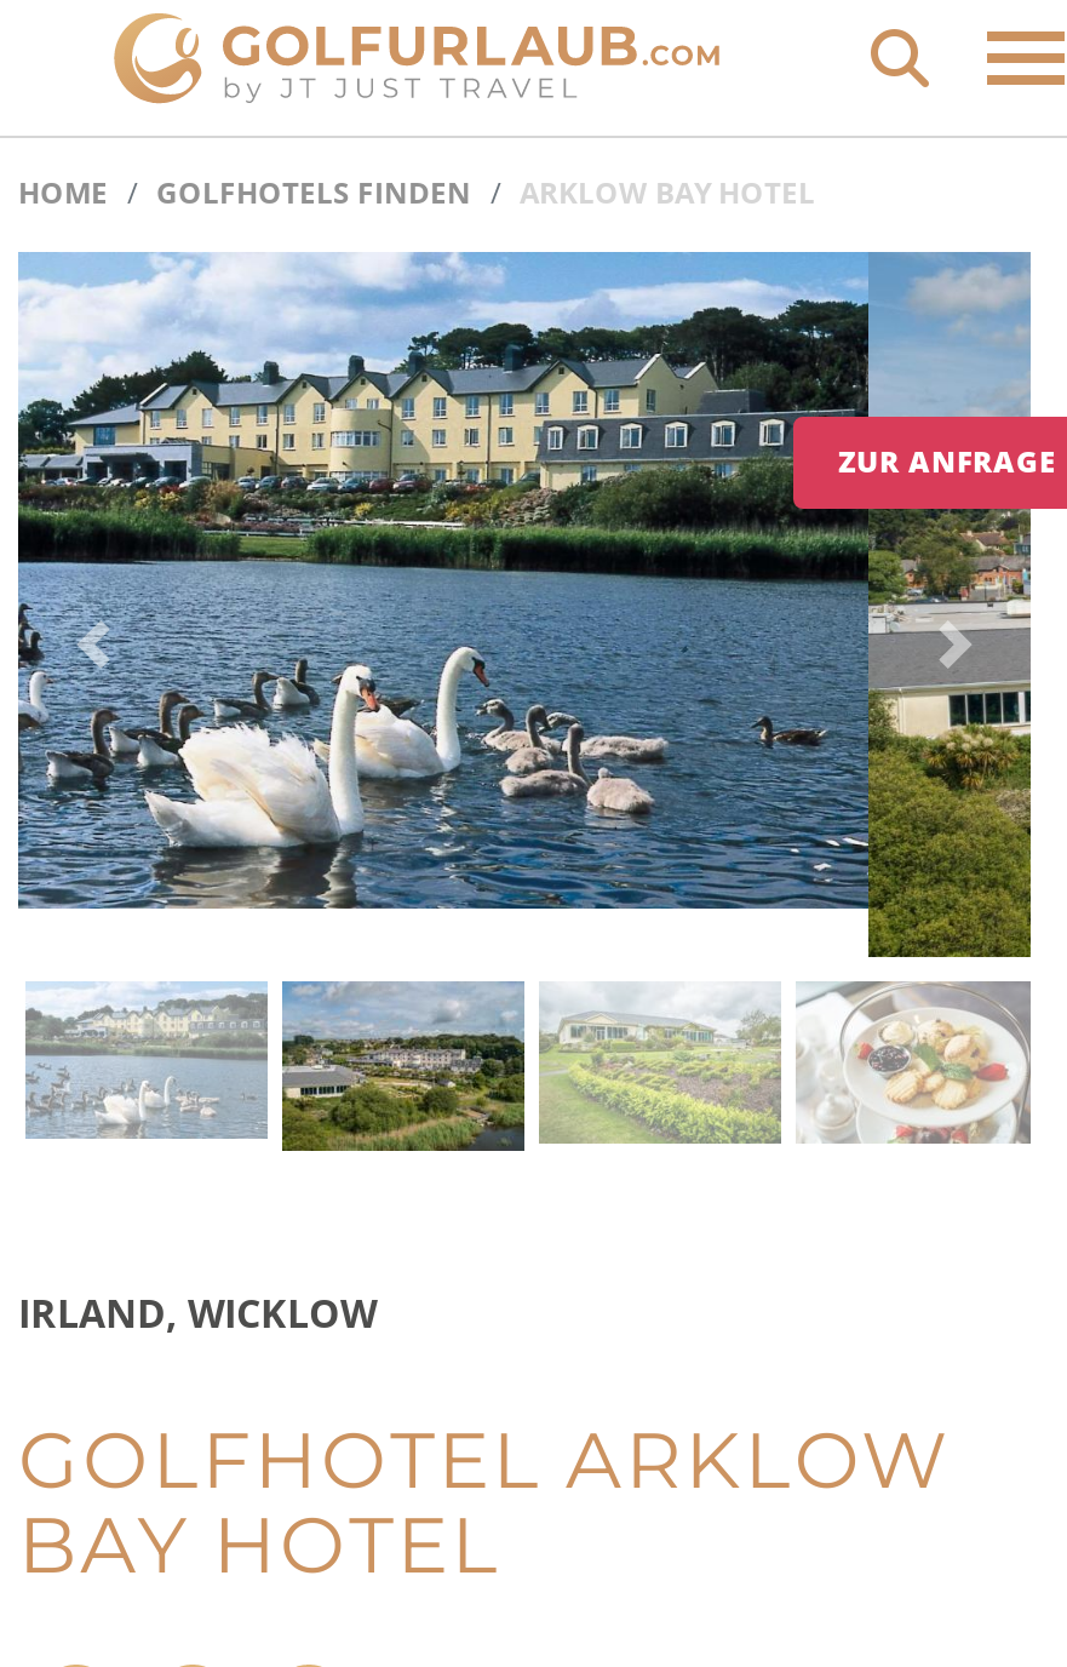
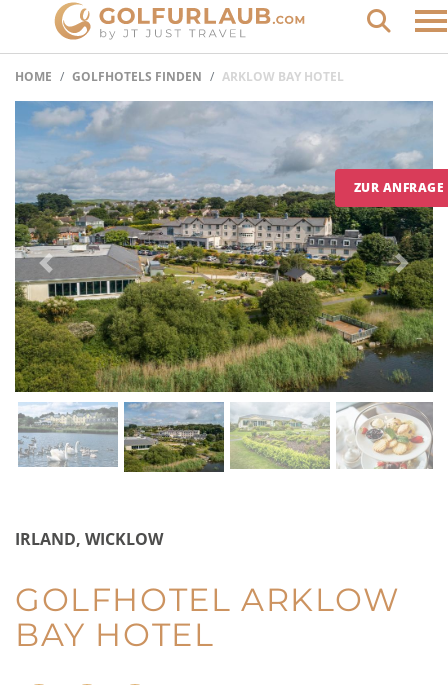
[16,252,1031,957] [image] -> [14,101,434,393] [image]

